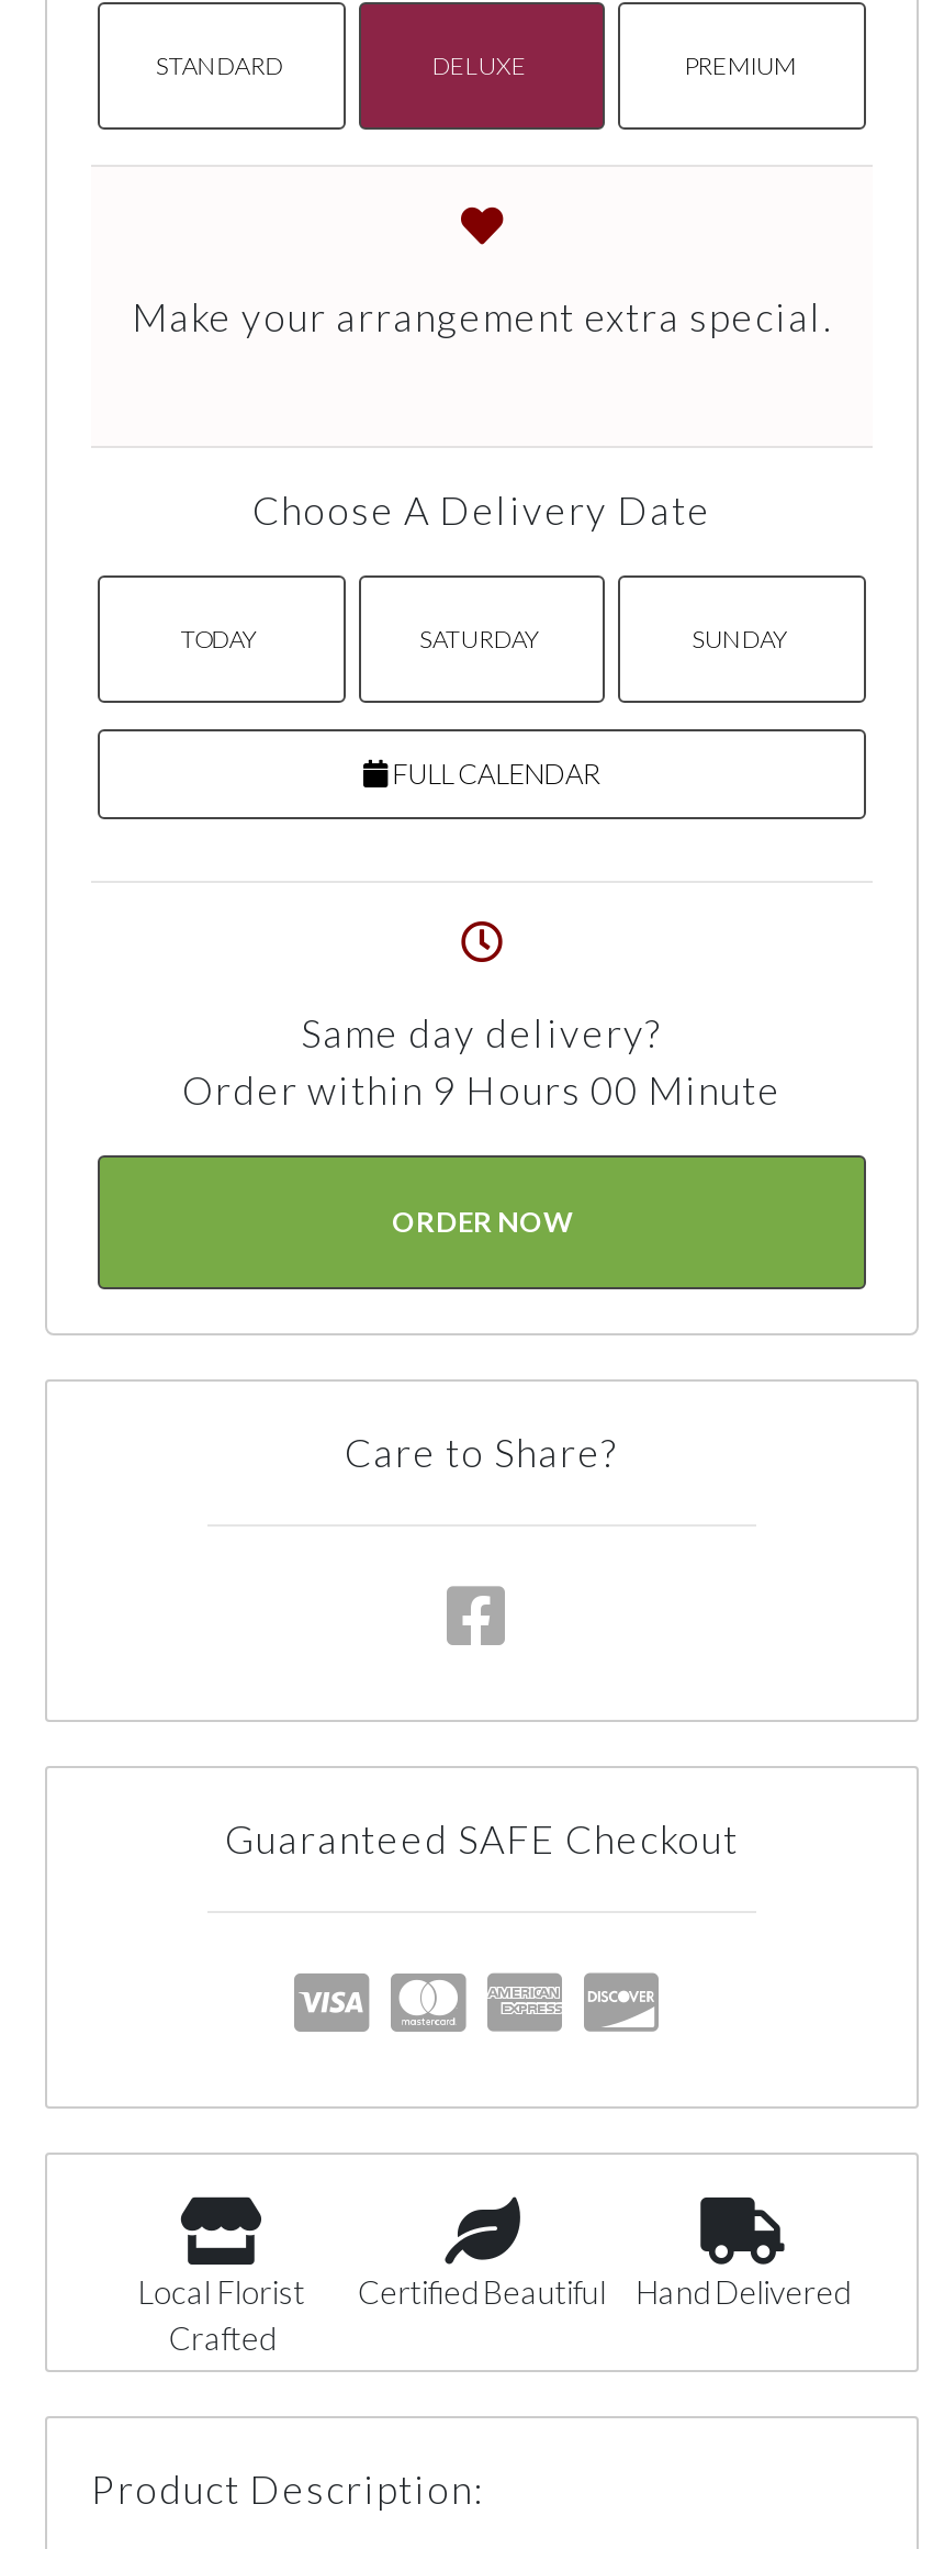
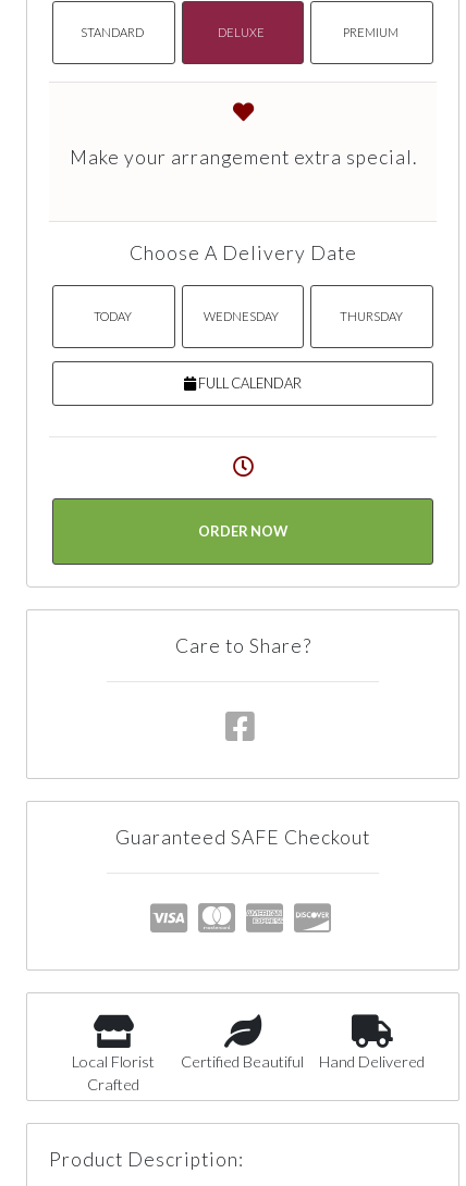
[419,625,788,653] SATURDAY | SUNDAY -> [204,309,402,324] WEDNESDAY | THURSDAY
[182,1009,782,1113] Same day delivery? | Order within 9 Hours 00 Minute -> none

